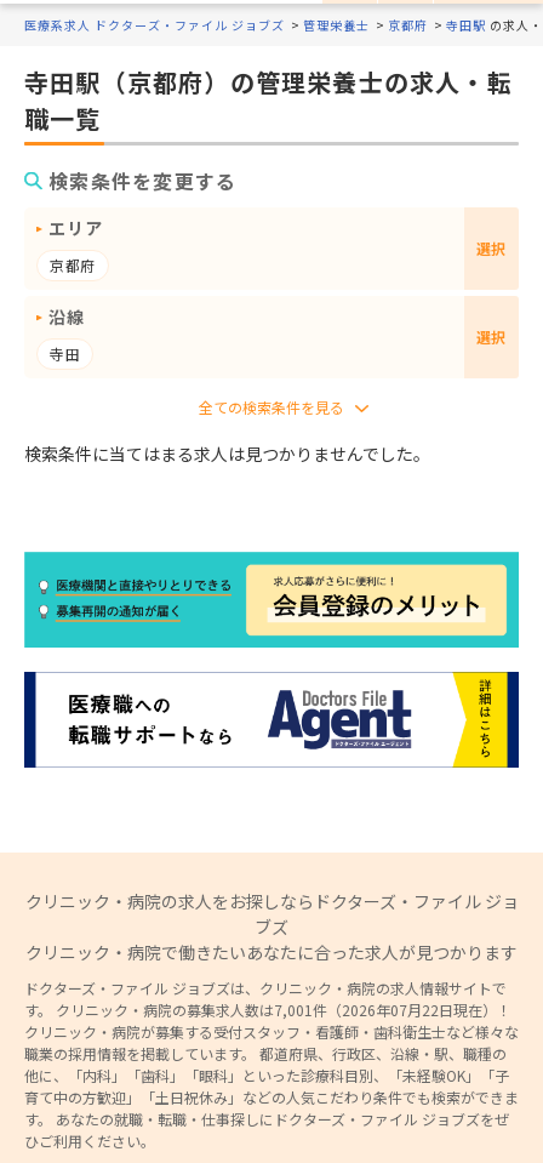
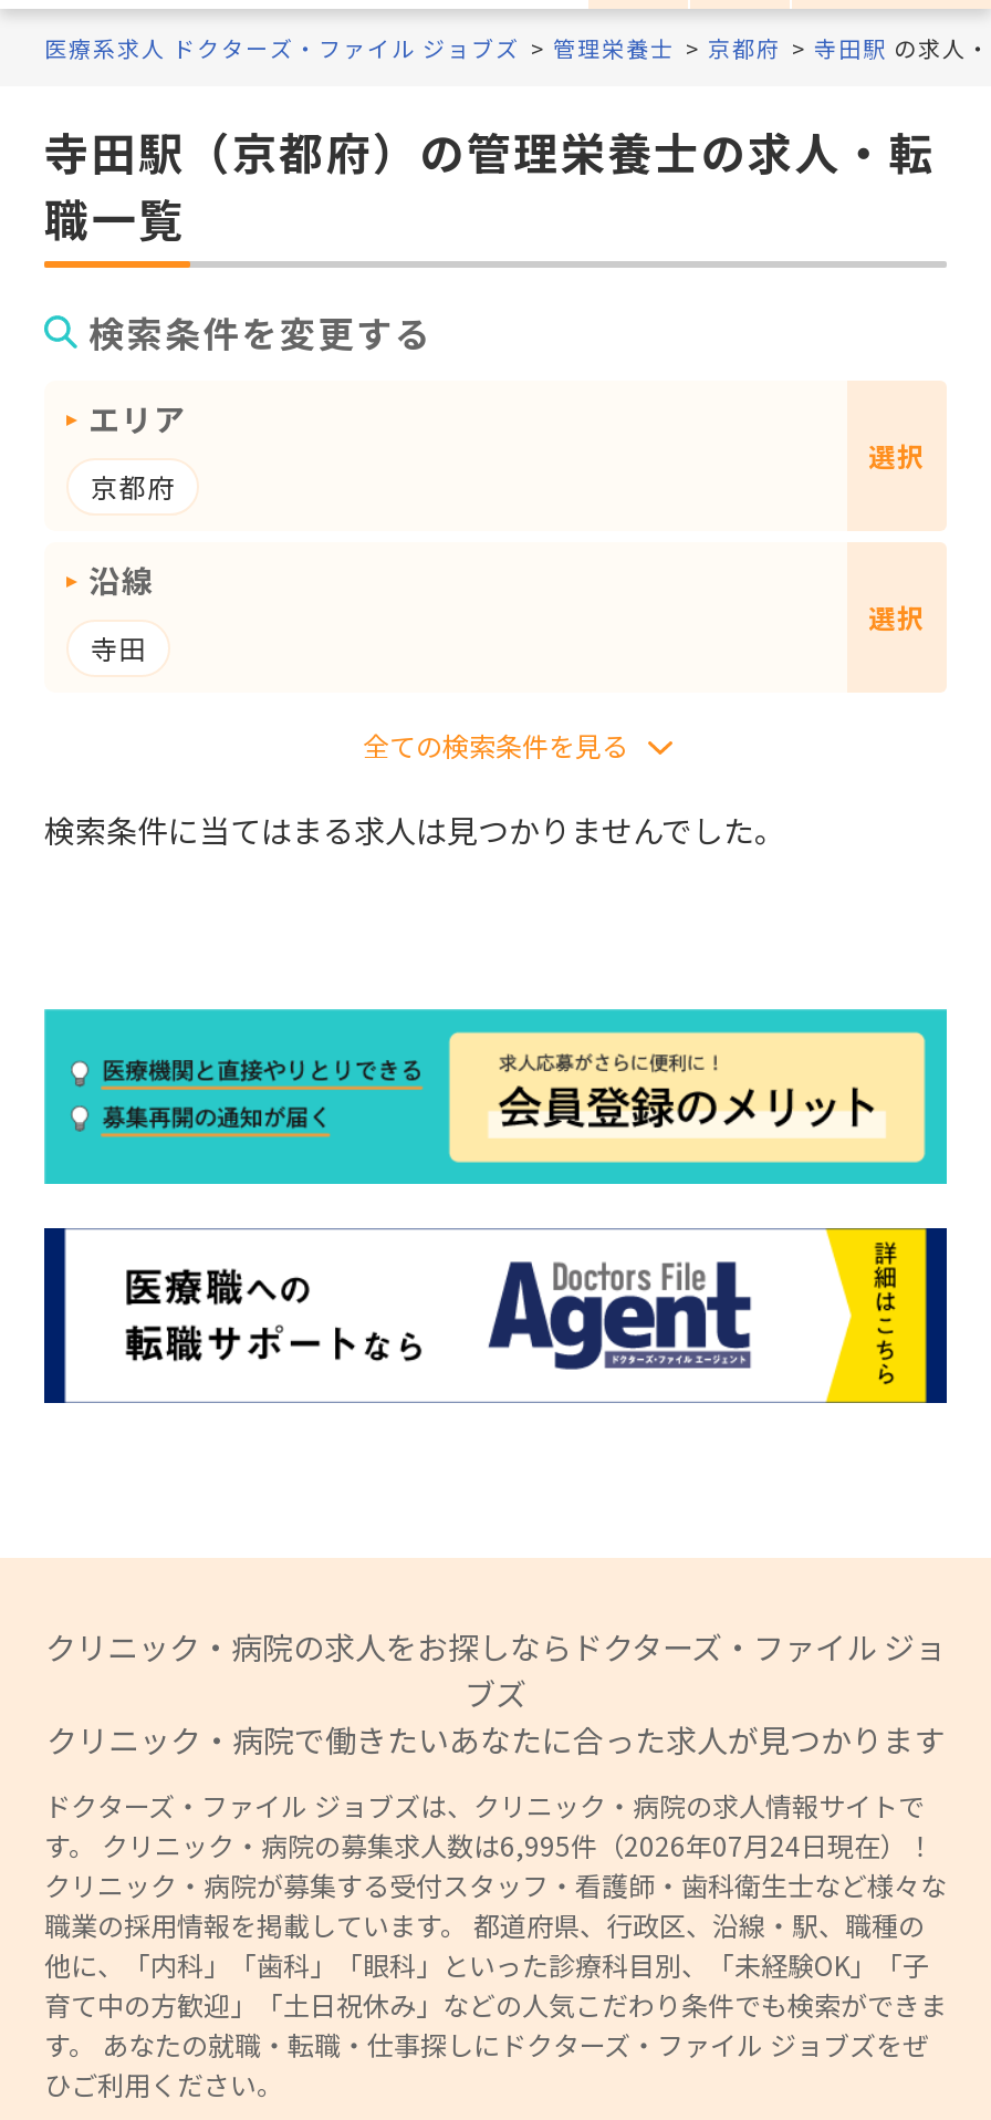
[24,1000,511,1020] す。 クリニック・病院の募集求人数は7,001件（2026年07月22日現在）！ -> [44,1826,933,1864] す。 クリニック・病院の募集求人数は6,995件（2026年07月24日現在）！

